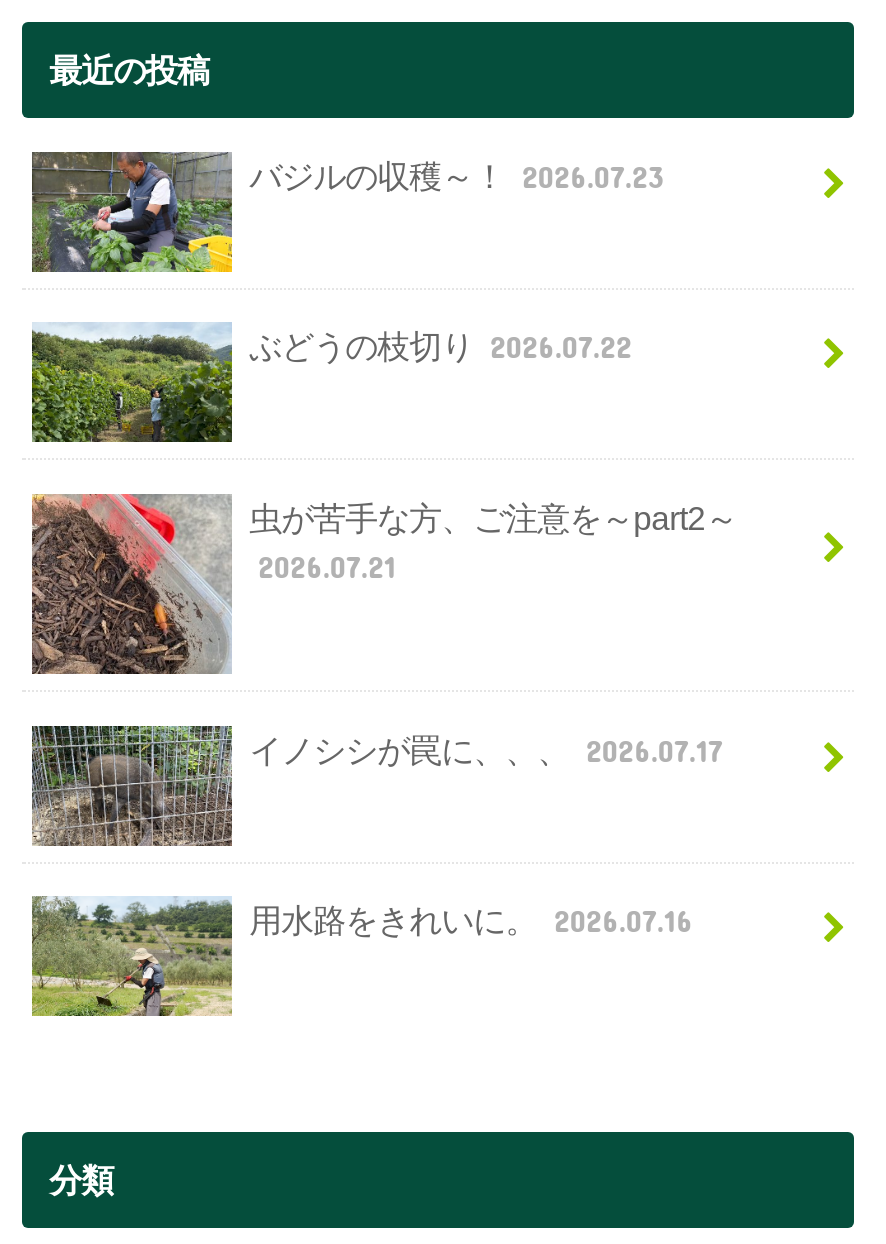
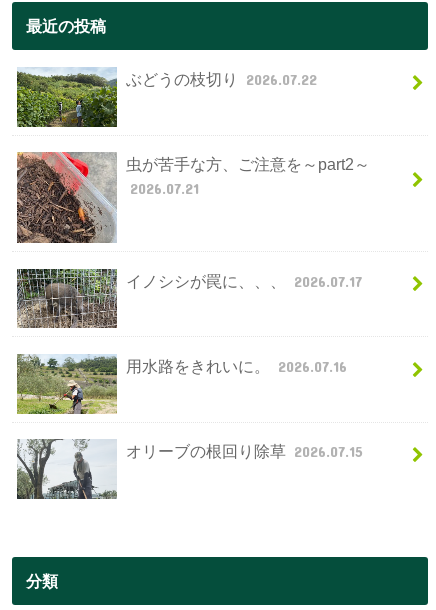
[30,150,664,274] [image] | バジルの収穫～！ 2026.07.23 -> none
moved [28,322,737,939] -> [15,67,370,375]: [image] | ぶどうの枝切り 2026.07.22 | 虫が苦手な方、ご注意を～part2～ | 2026.07.21 | イノシシが罠に、、、 2026.07.17 | 用水路をきれいに。 2026.07.16
moved [28,892,238,1020] -> [15,352,120,416]: [image]
none -> [16,438,363,500] [image] | オリーブの根回り除草 2026.07.15

